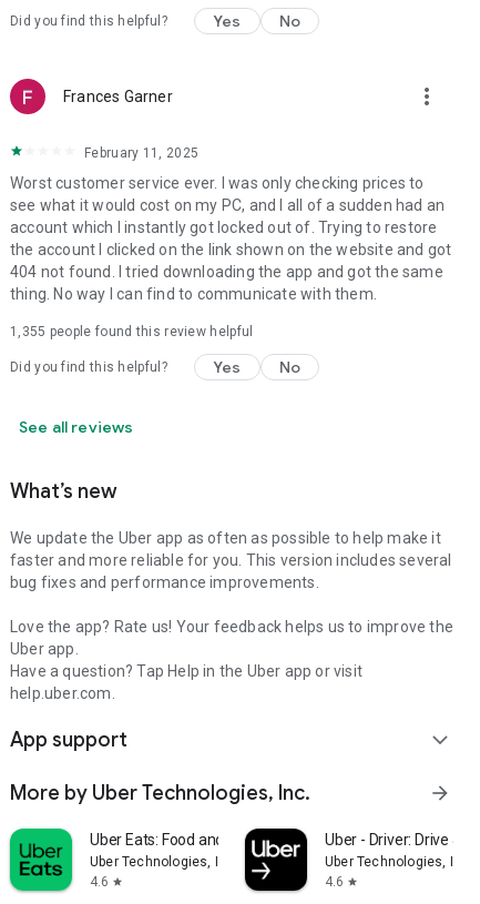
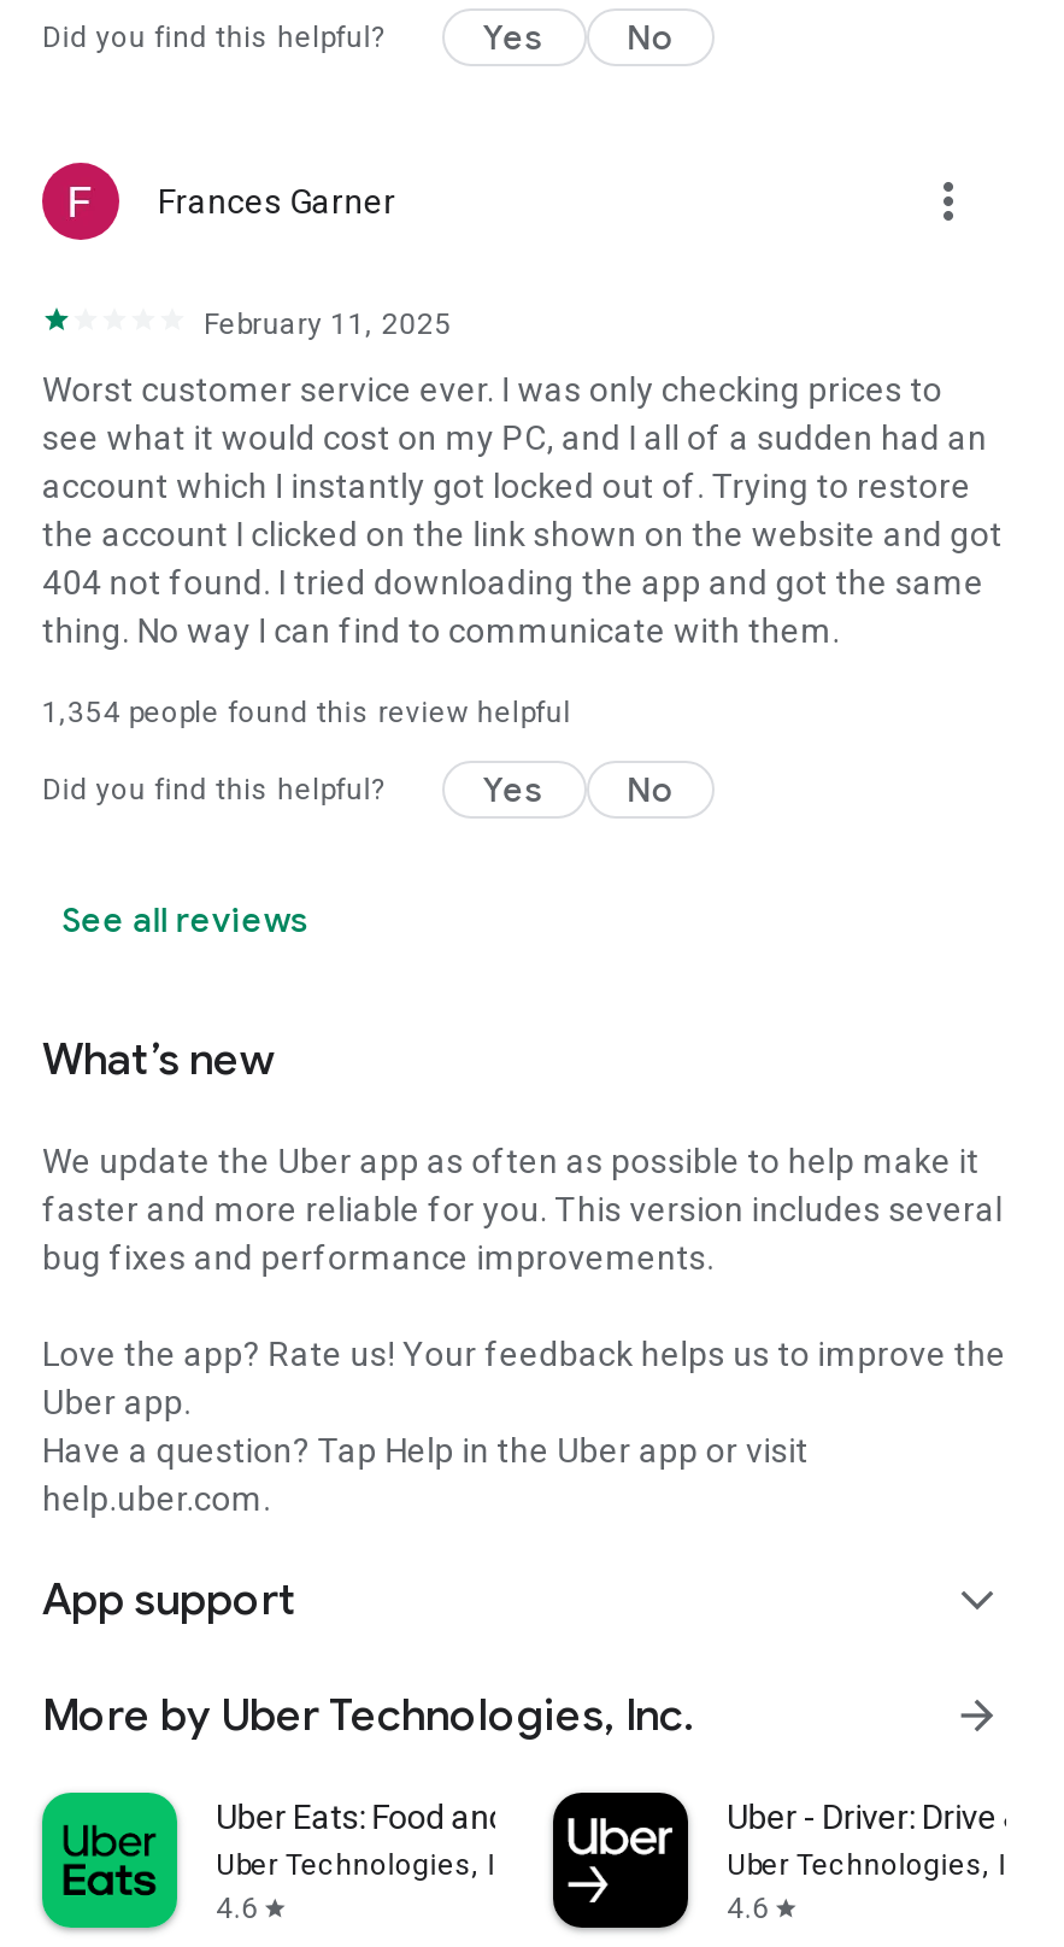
[10,324,253,339] 1,355 people found this review helpful -> [42,696,571,730] 1,354 people found this review helpful

